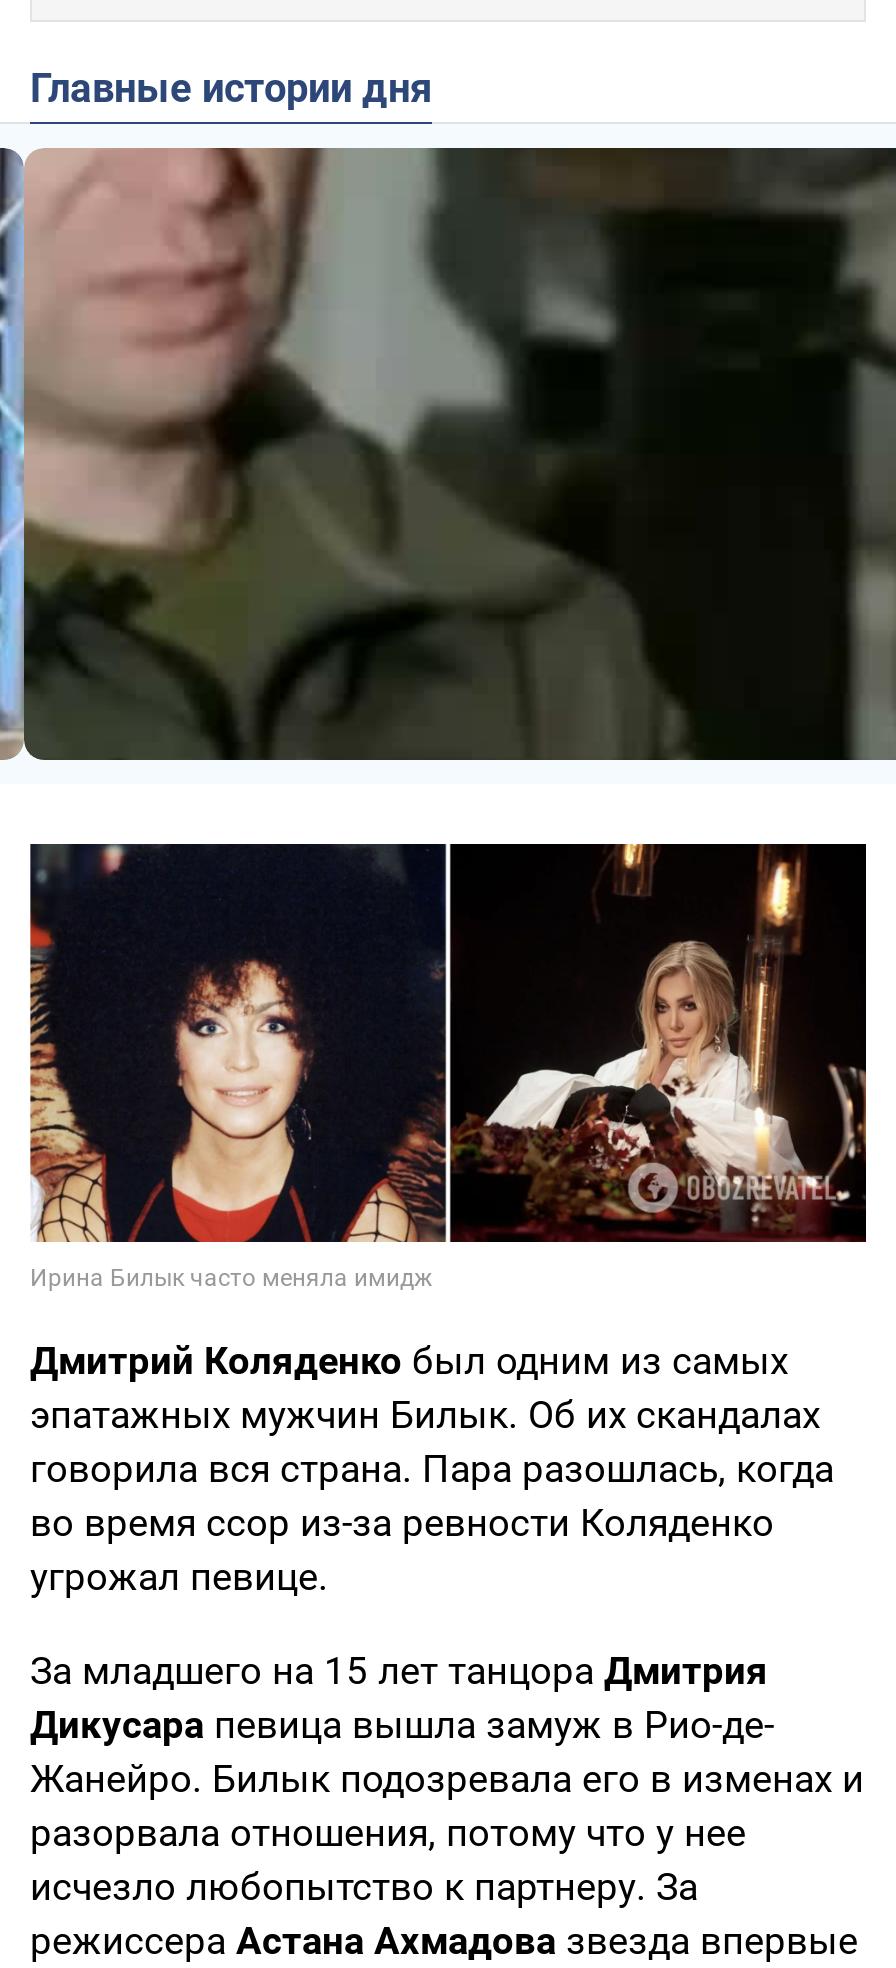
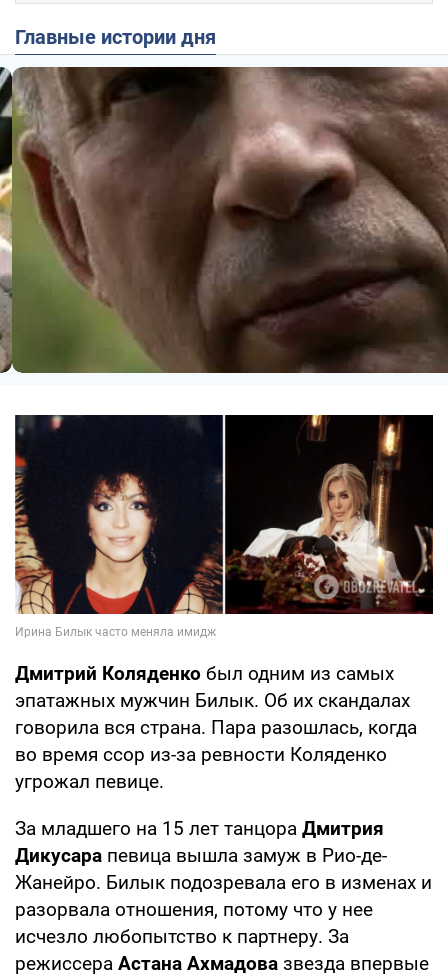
[6,146,890,762] [image] -> [3,66,445,374] [image]

